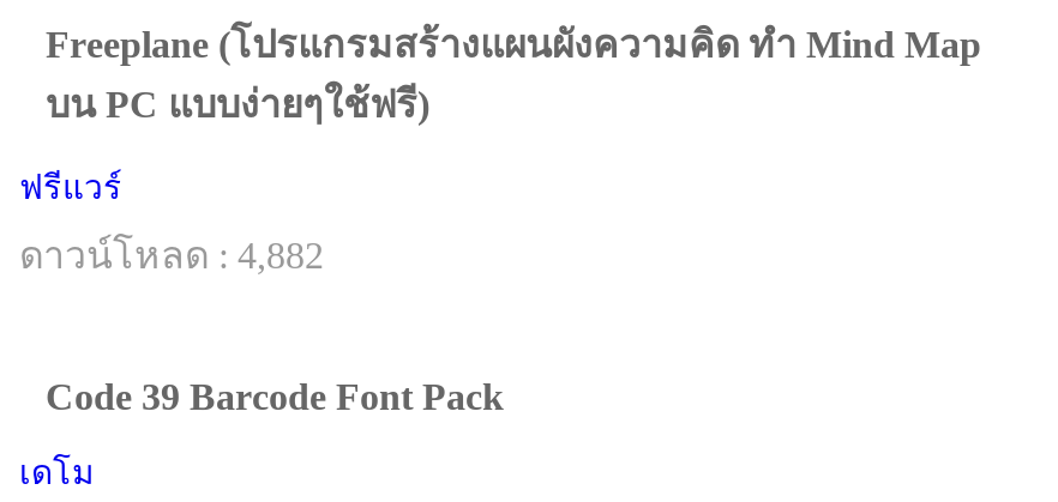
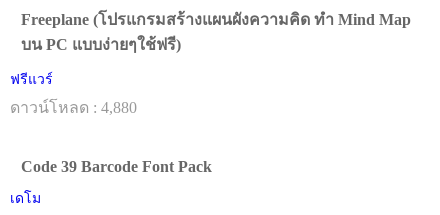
[19,235,324,276] ดาวน์โหลด : 4,882 -> [10,99,137,116] ดาวน์โหลด : 4,880

